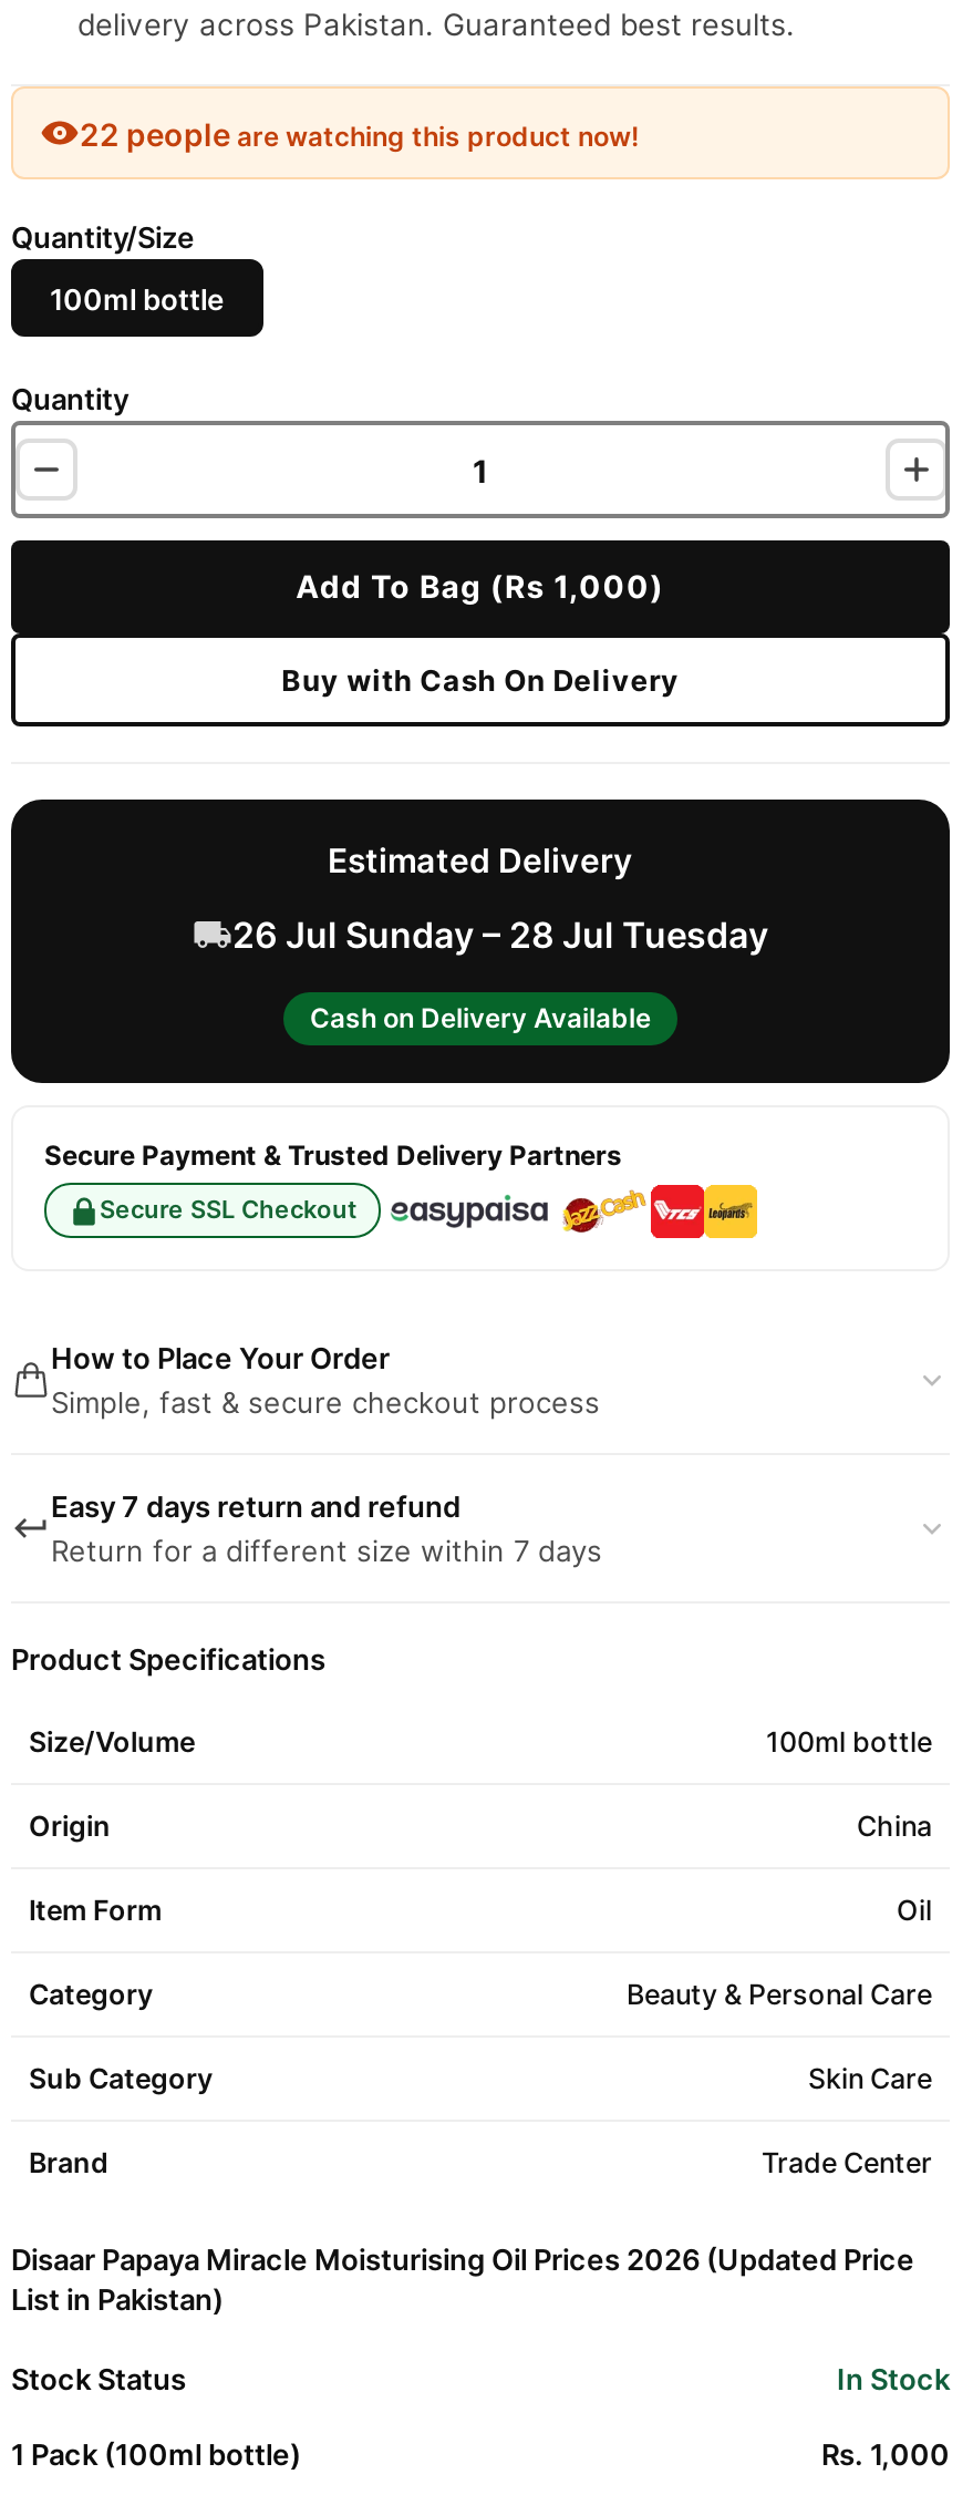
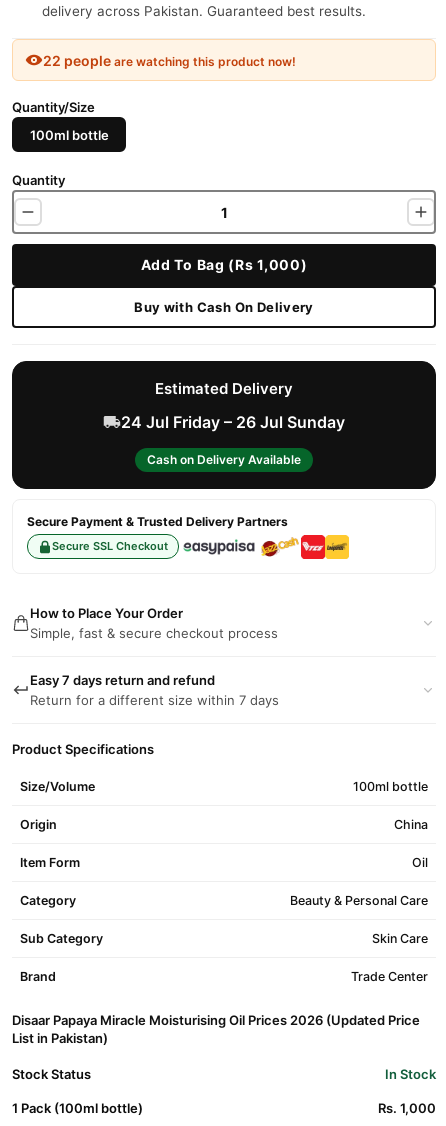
[232,913,768,957] 26 Jul Sunday – 28 Jul Tuesday -> [121,412,345,432] 24 Jul Friday – 26 Jul Sunday

